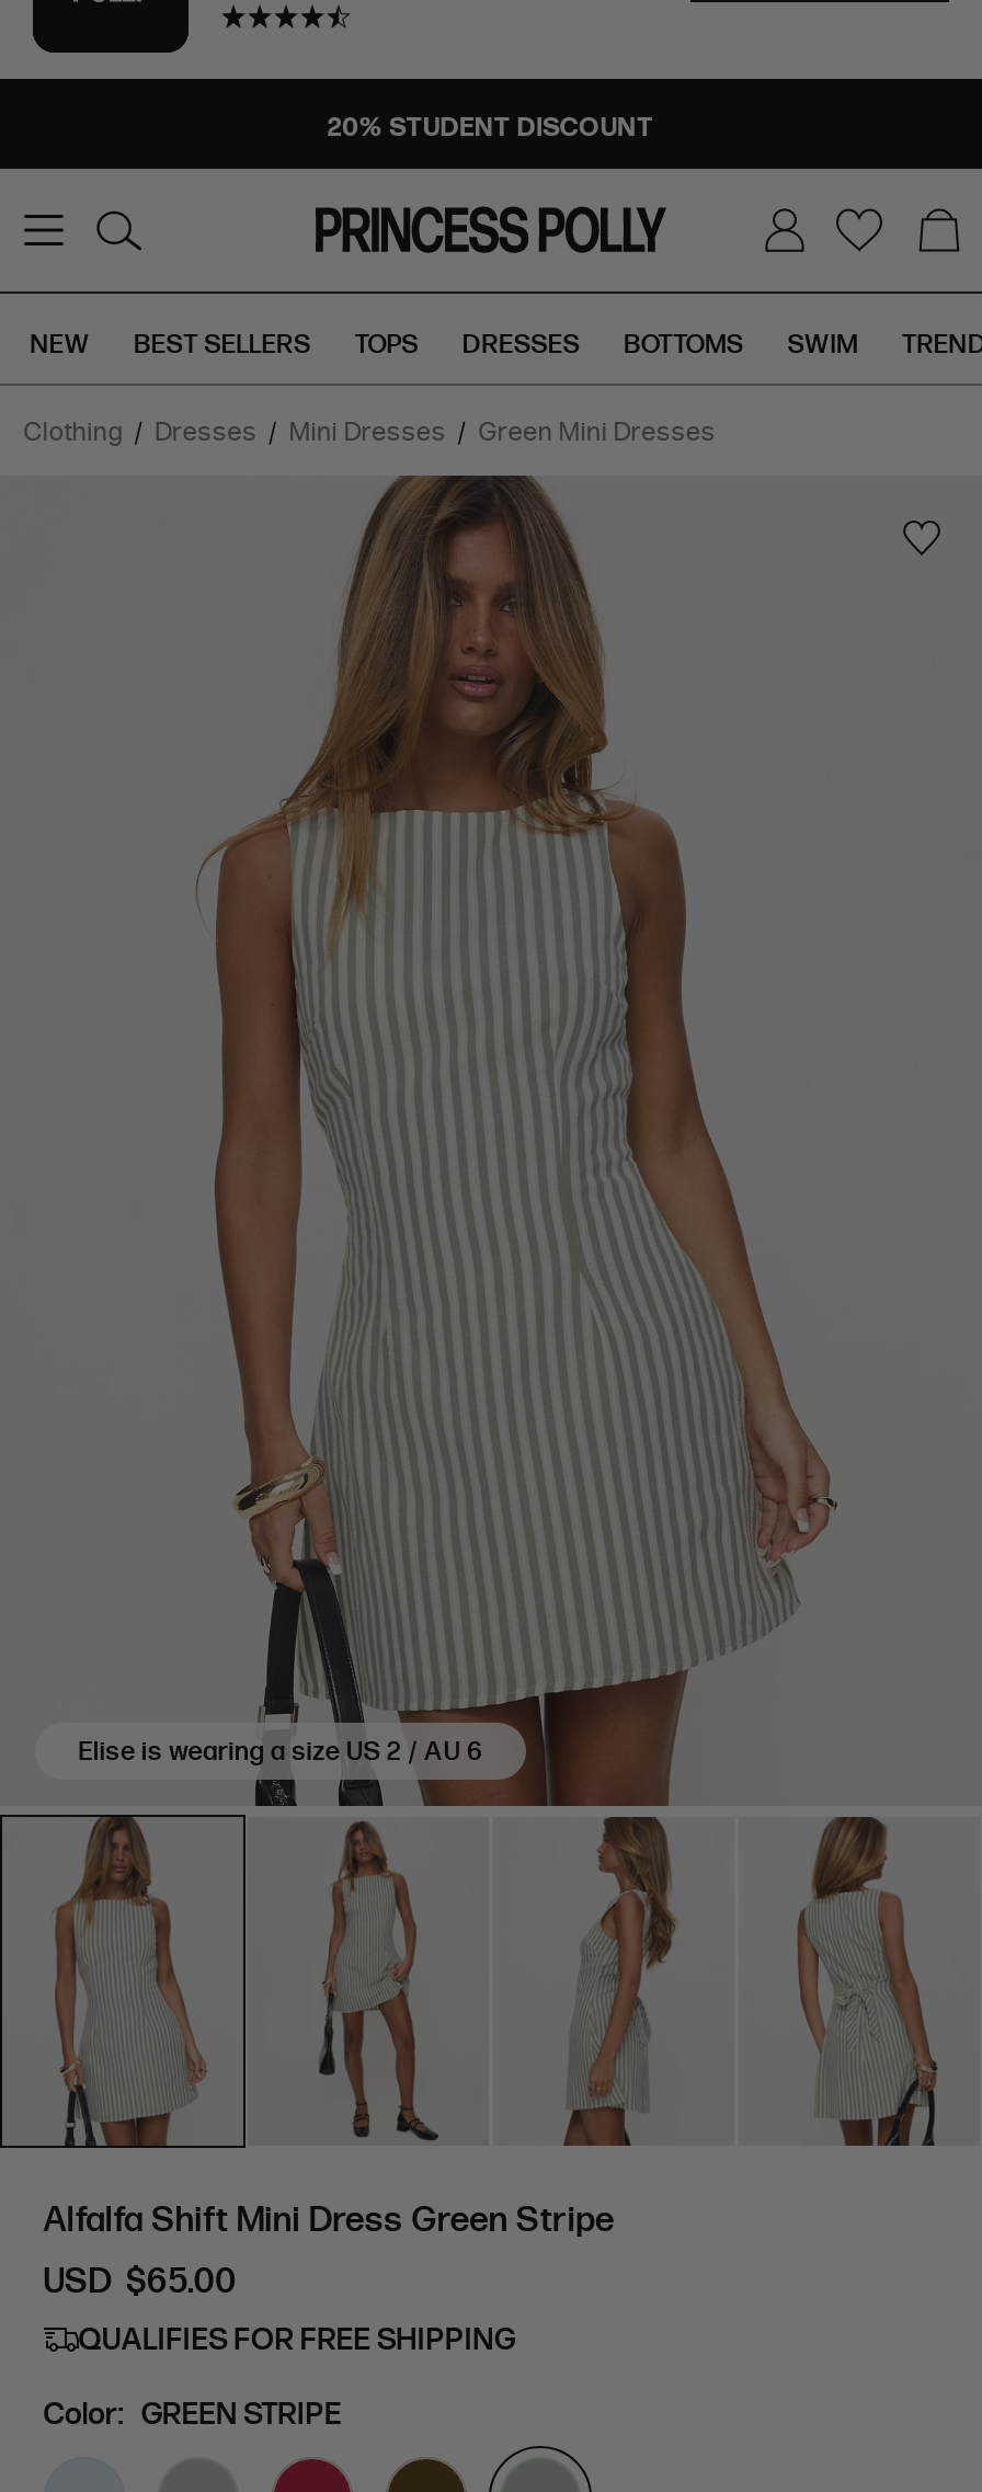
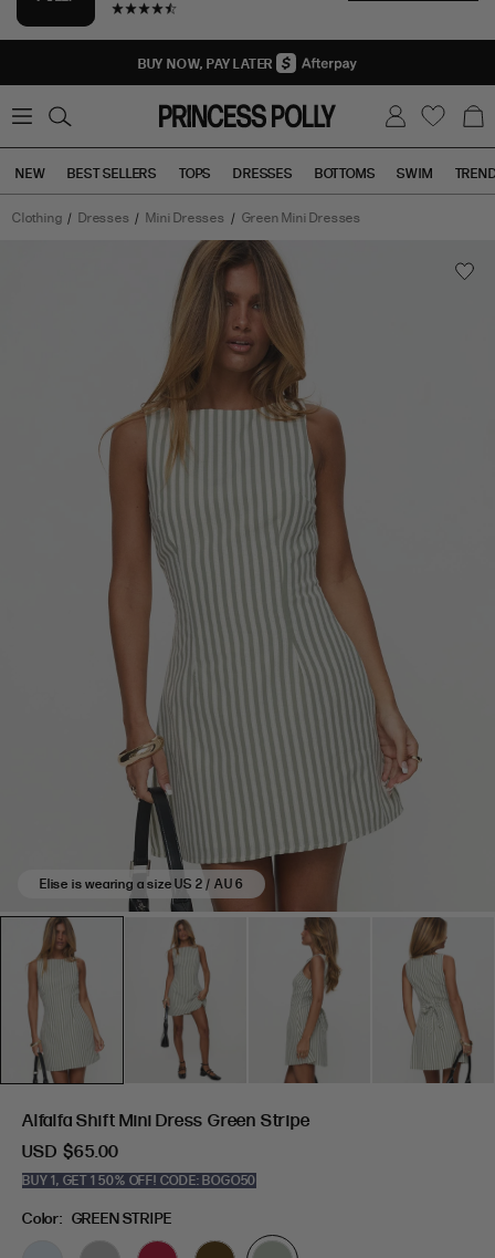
[328,107,654,142] 20% STUDENT DISCOUNT -> [138,54,276,72] BUY NOW, PAY LATER
[79,2316,516,2357] QUALIFIES FOR FREE SHIPPING -> [22,1170,257,1188] BUY 1, GET 1 50% OFF! CODE: BOGO50

